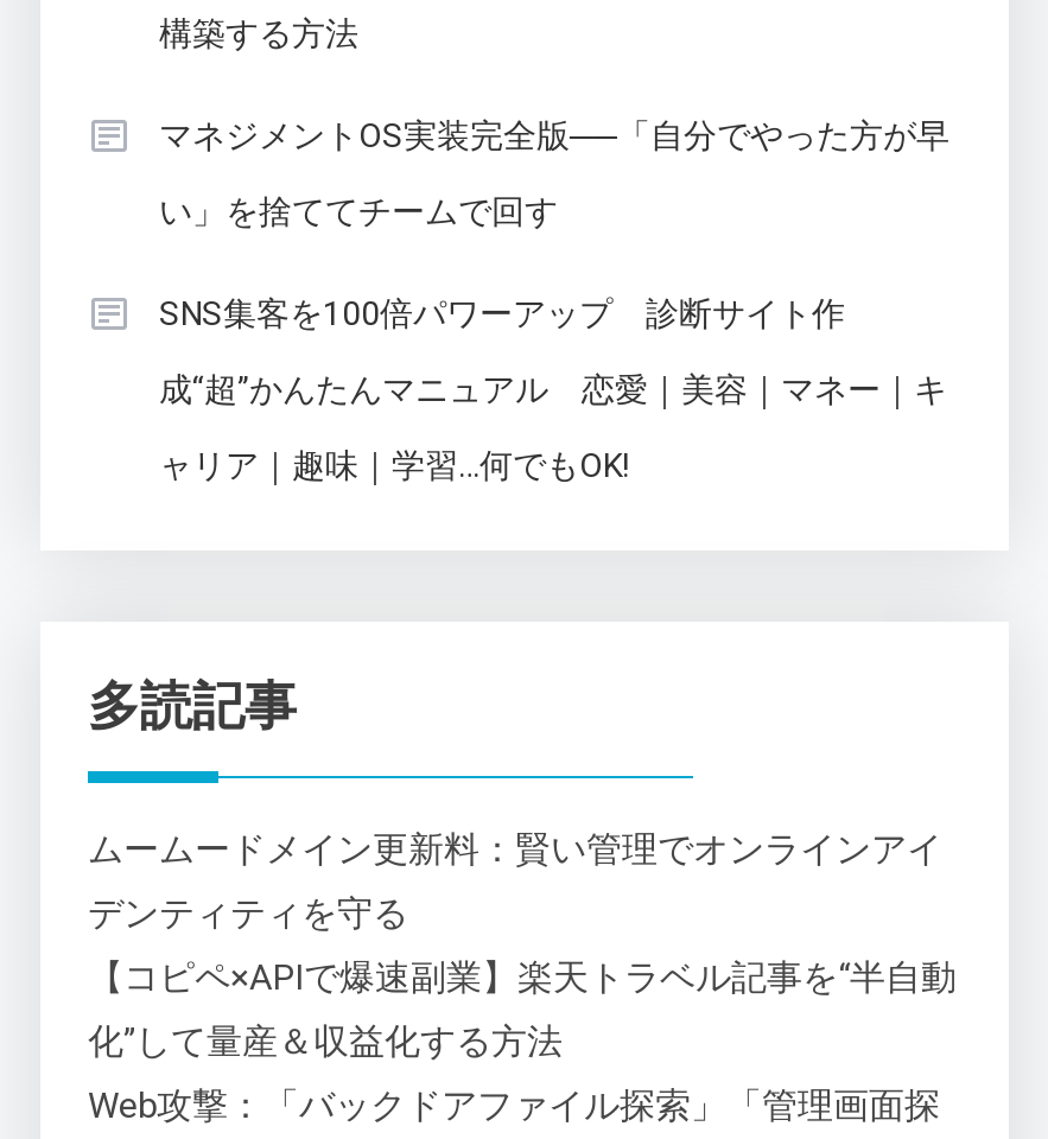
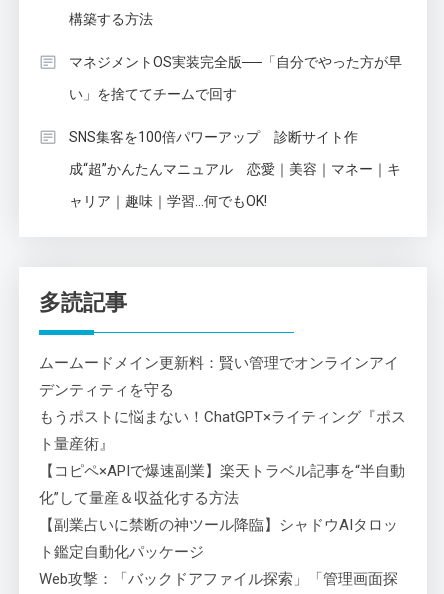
none -> [39,408,406,453] もうポストに悩まない！ChatGPT×ライティング『ポス | ト量産術』
none -> [39,516,398,561] 【副業占いに禁断の神ツール降臨】シャドウAIタロッ | ト鑑定自動化パッケージ

